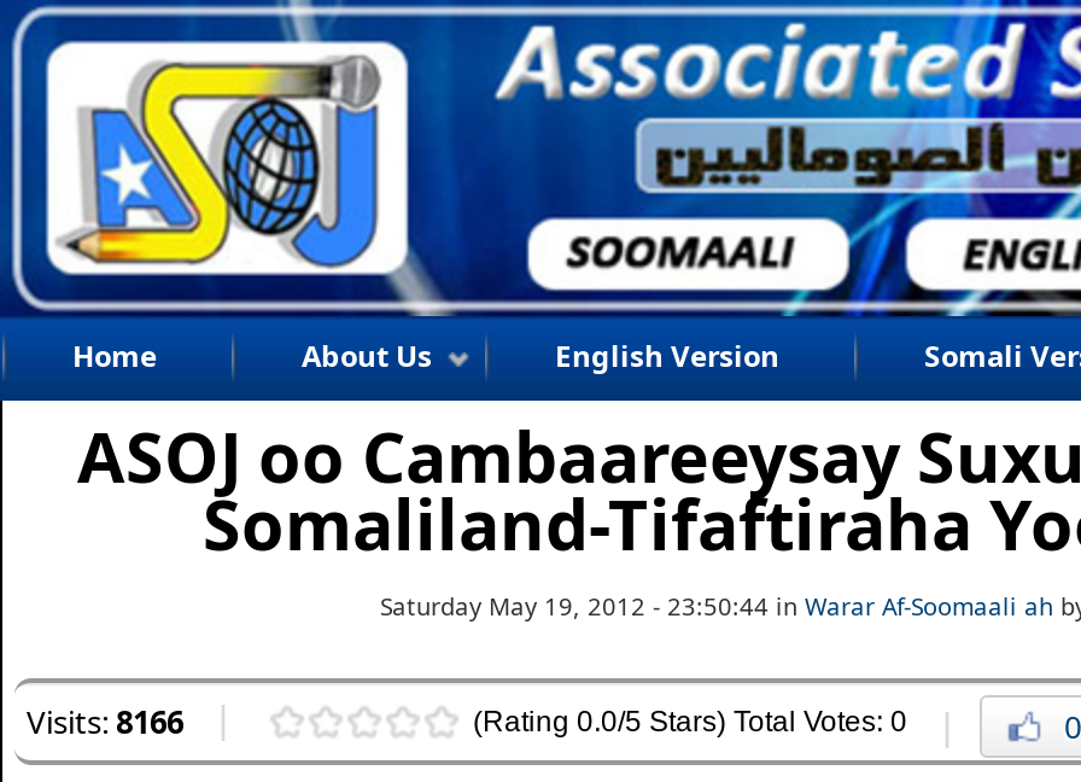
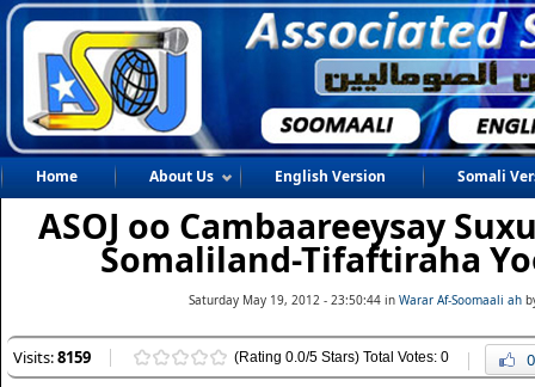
[27,700,183,743] Visits: 8166 -> [13,346,91,368] Visits: 8159

